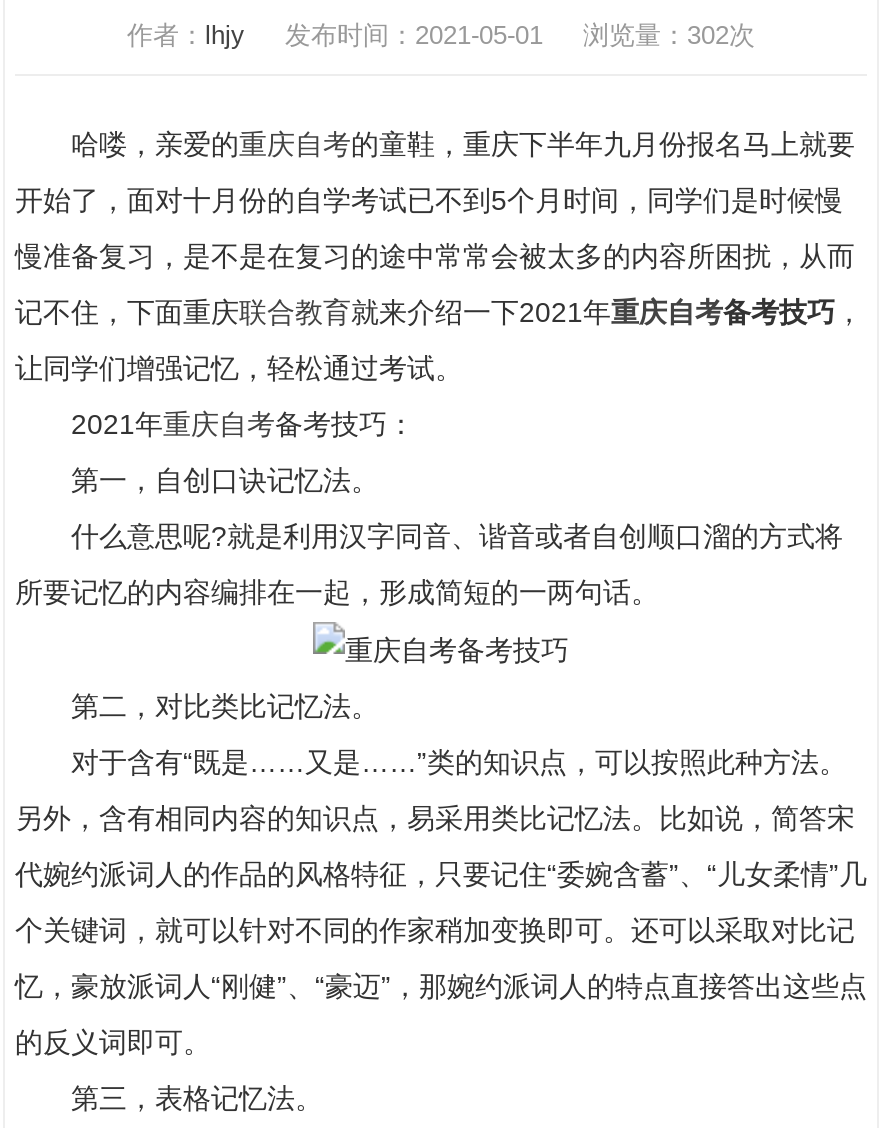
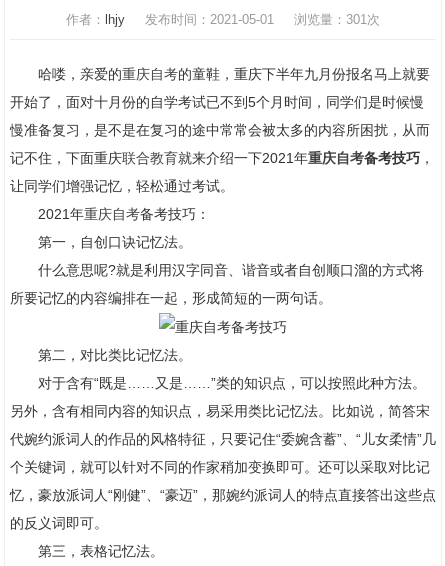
[127,20,755,50] 作者：lhjy 发布时间：2021-05-01 浏览量：302次 -> [66,12,380,27] 作者：lhjy 发布时间：2021-05-01 浏览量：301次

